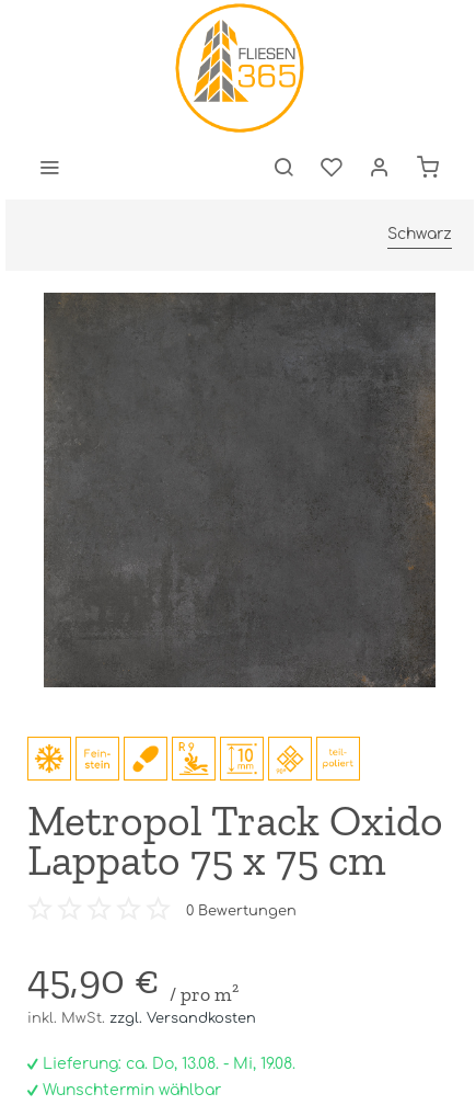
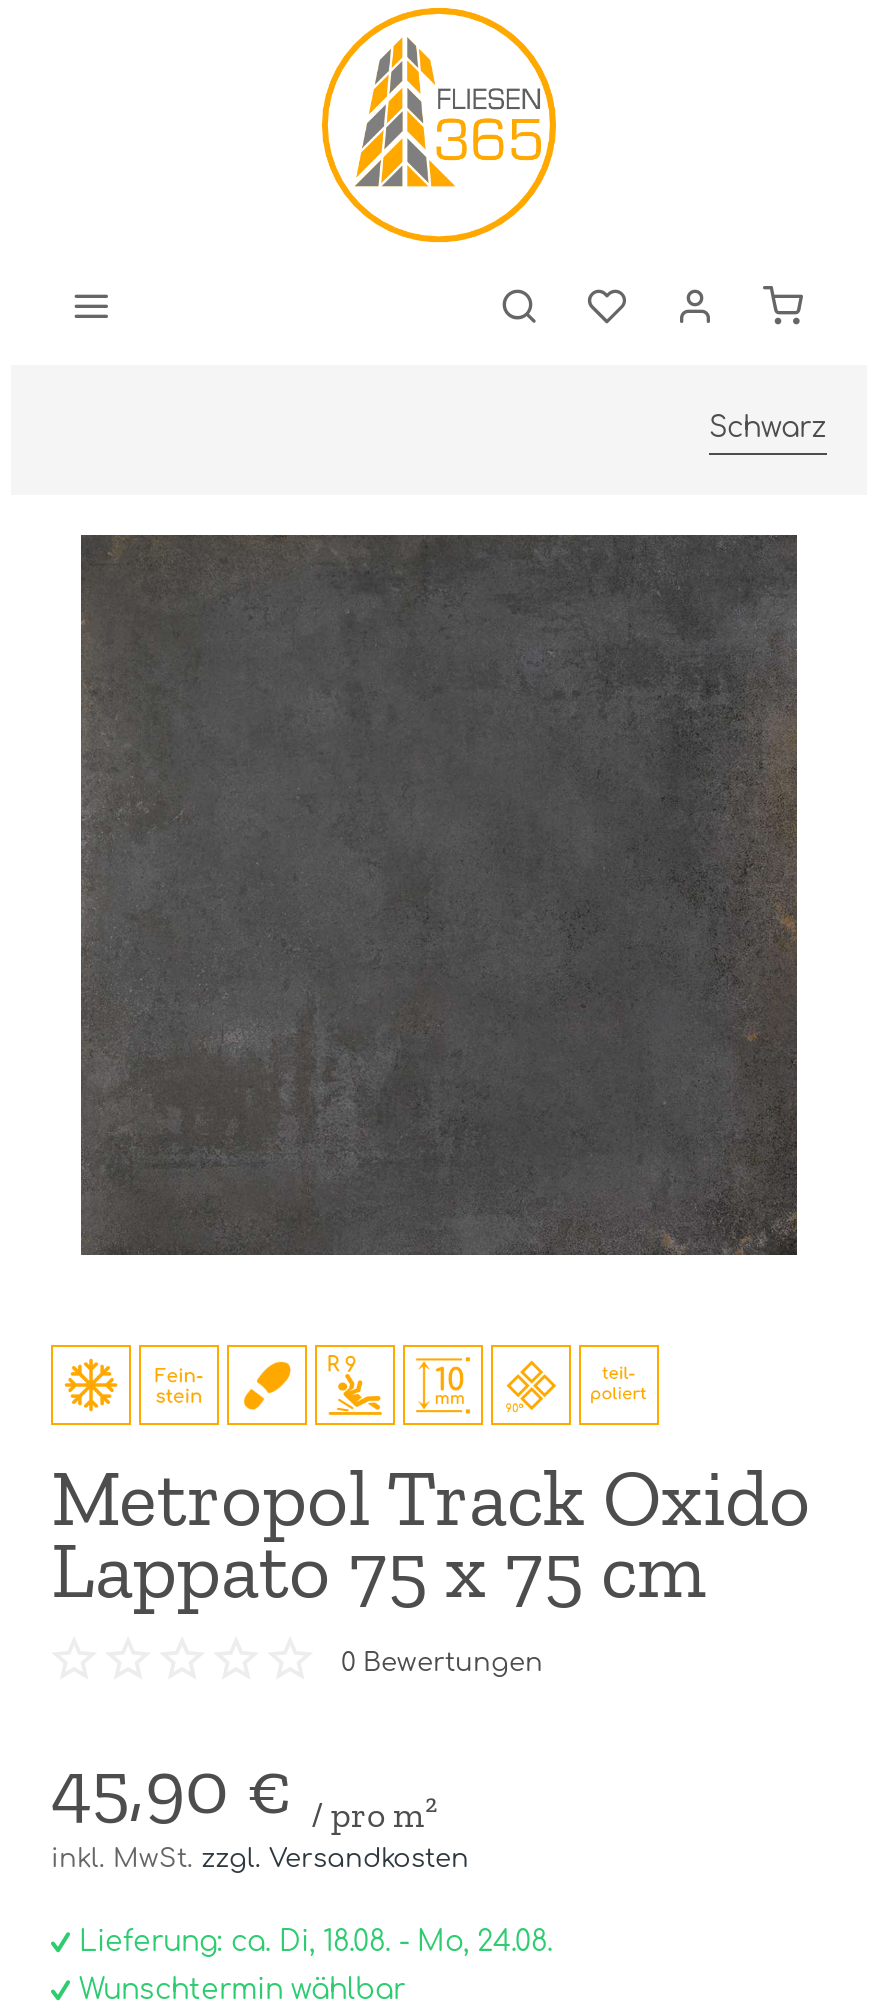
[38,1056,295,1072] Lieferung: ca. Do, 13.08. - Mi, 19.08. -> [71,1927,553,1957] Lieferung: ca. Di, 18.08. - Mo, 24.08.

